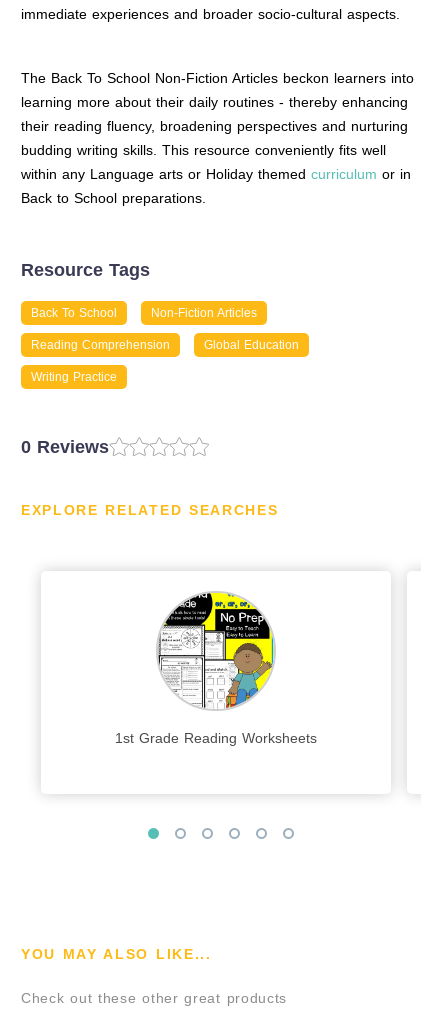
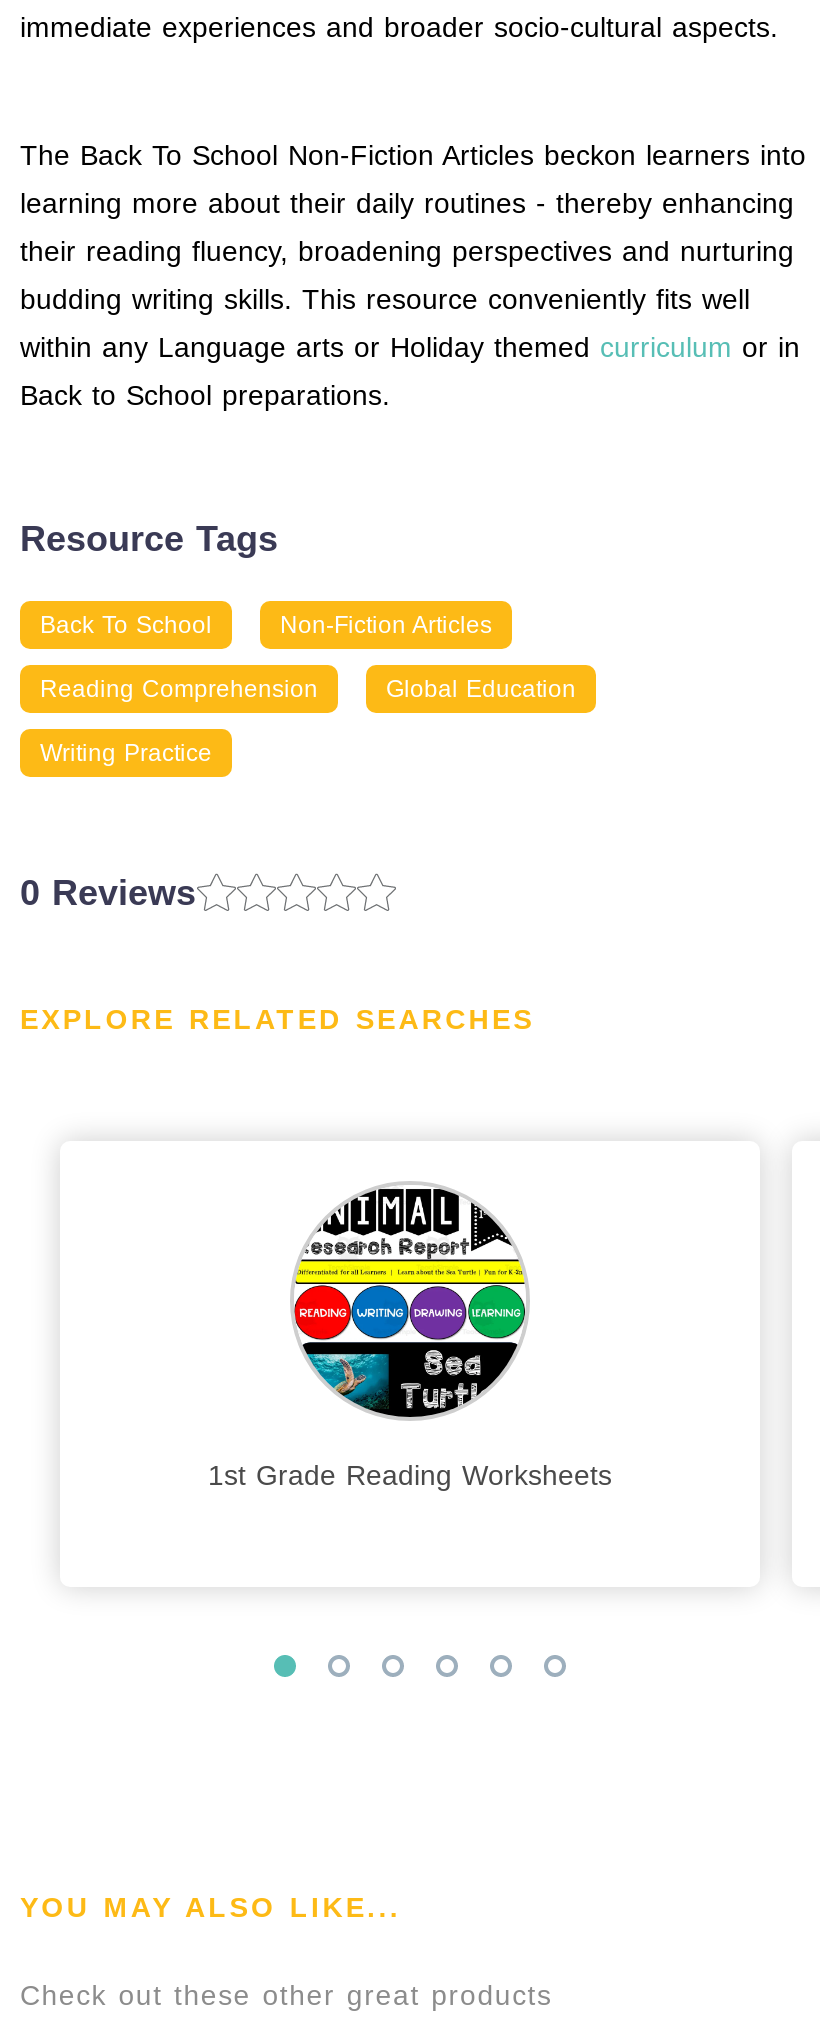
[158,592,275,709] [image] -> [294,1185,526,1419] [image]

